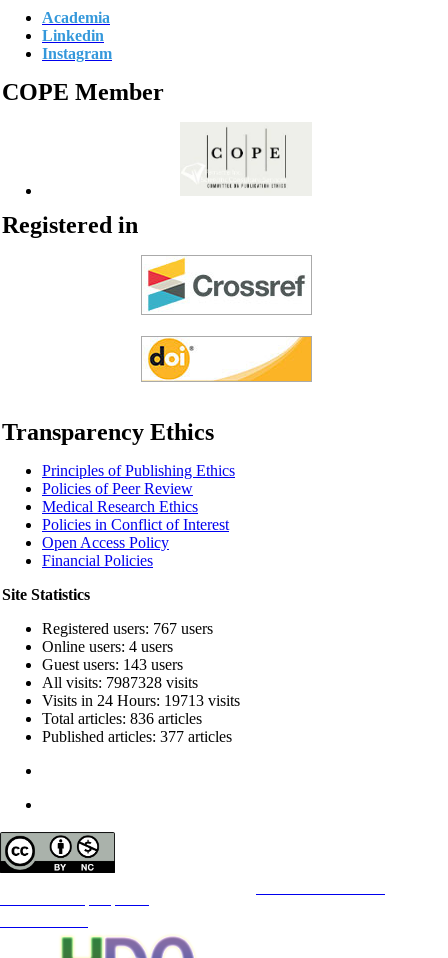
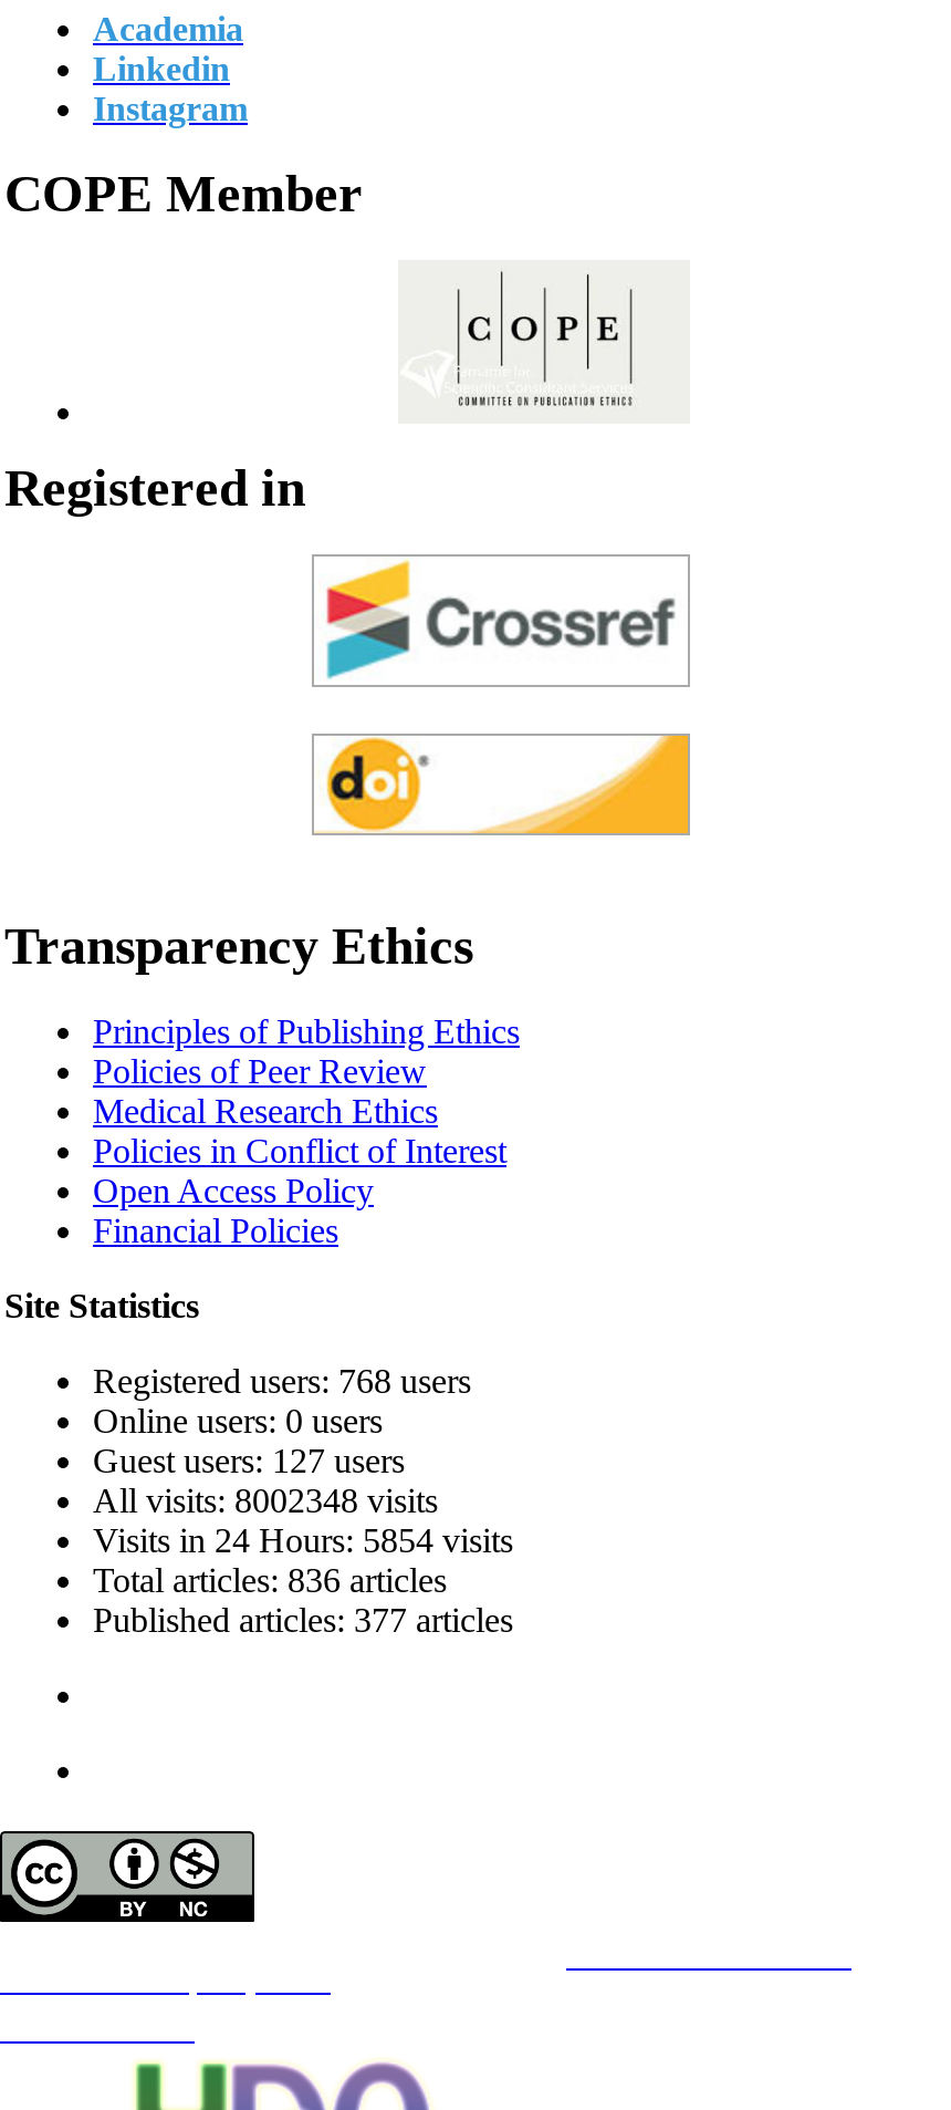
[42,620,213,637] Registered users: 767 users -> [93,1363,471,1400] Registered users: 768 users
[42,638,173,655] Online users: 4 users -> [93,1403,383,1440] Online users: 0 users
[42,656,183,673] Guest users: 143 users -> [93,1442,405,1480] Guest users: 127 users
[42,674,198,691] All visits: 7987328 visits -> [93,1482,438,1520] All visits: 8002348 visits
[42,692,240,709] Visits in 24 Hours: 19713 visits -> [93,1522,513,1560] Visits in 24 Hours: 5854 visits

